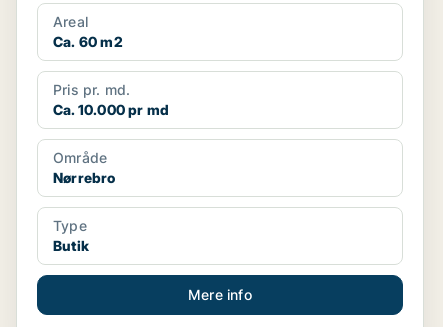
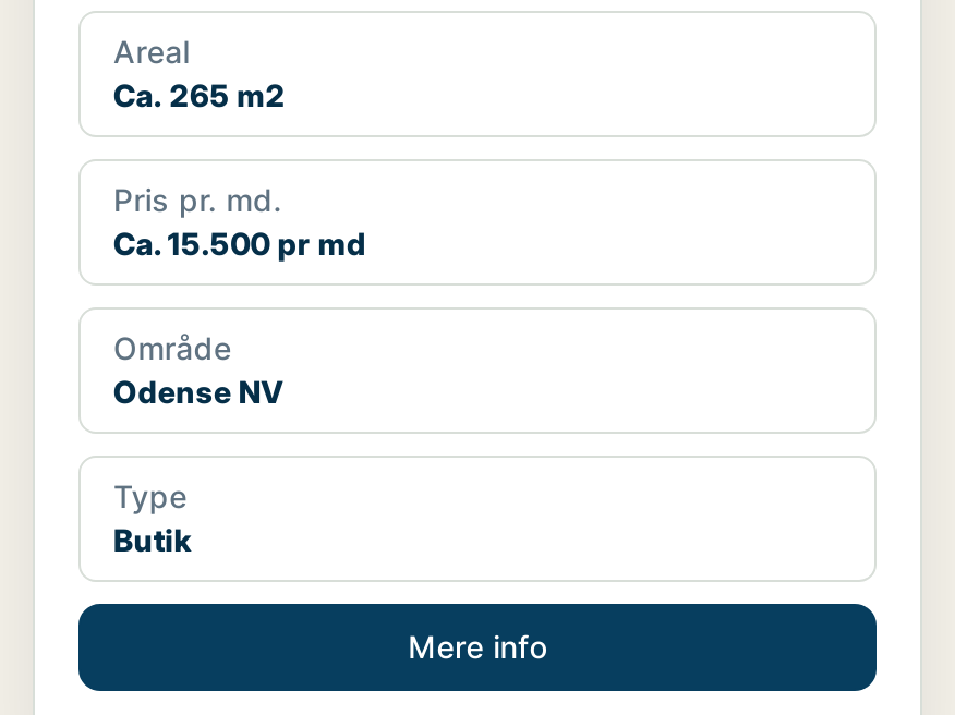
[53,33,123,50] Ca. 60 m2 -> [113,77,286,114] Ca. 265 m2
[53,101,169,118] Ca. 10.000 pr md -> [113,225,367,262] Ca. 15.500 pr md
[53,169,116,186] Nørrebro -> [113,373,283,410] Odense NV

